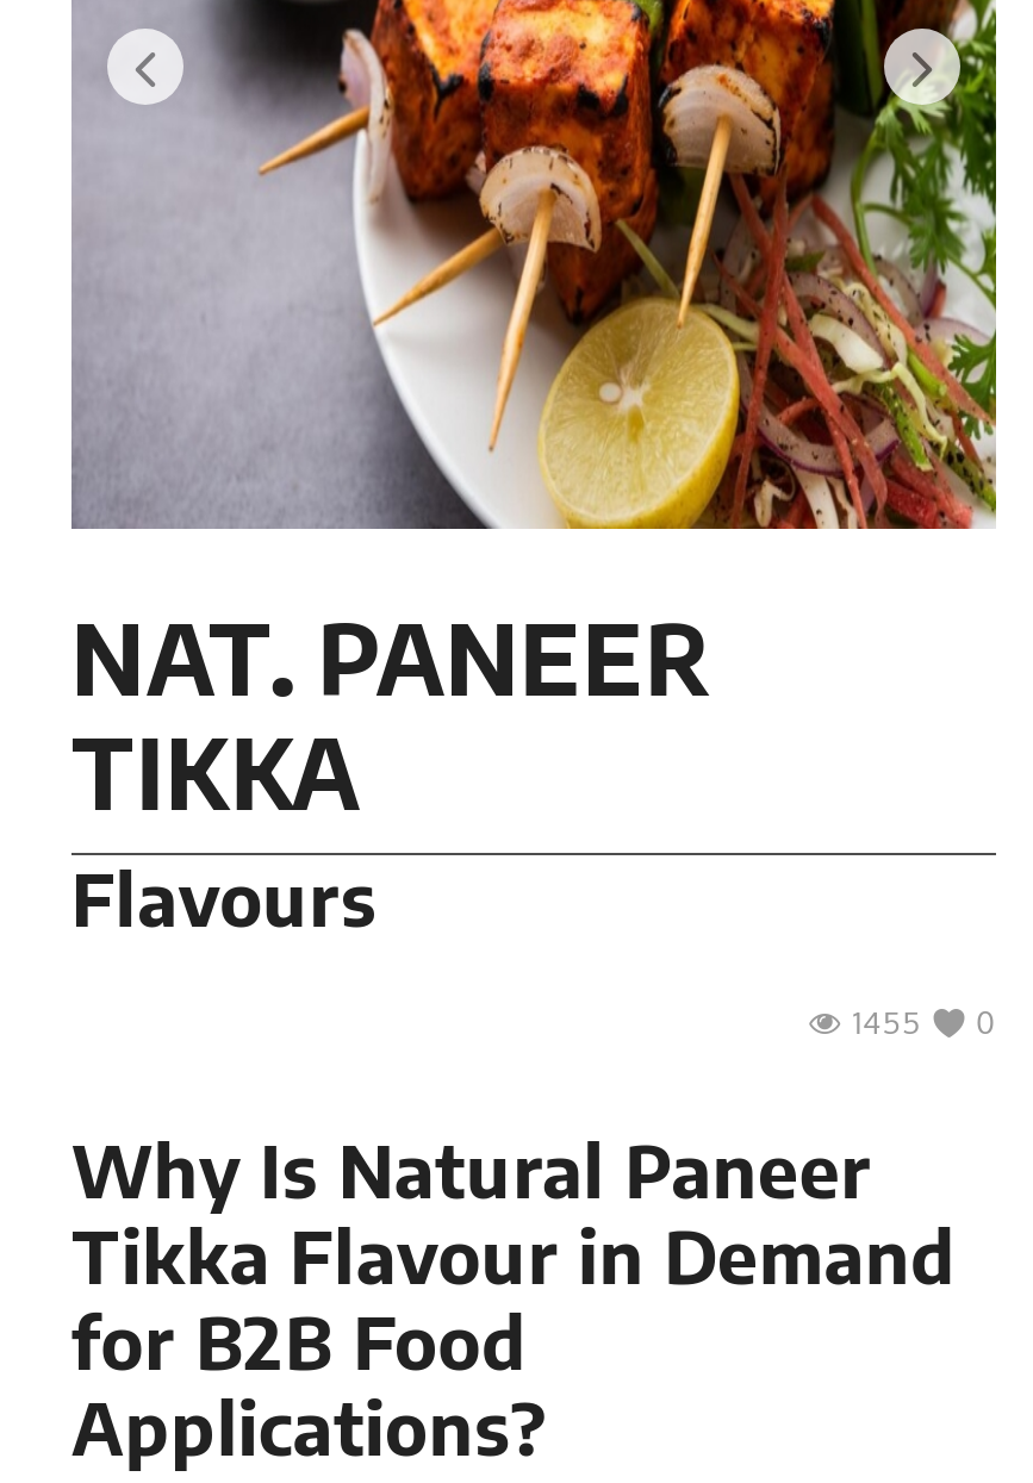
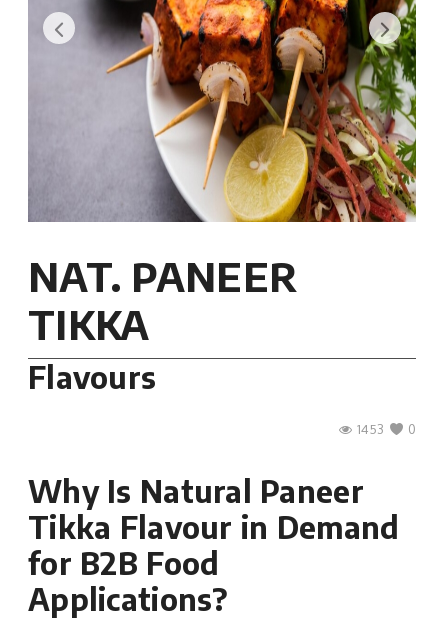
[852,1003,996,1041] 1455 0 -> [357,421,416,437] 1453 0

